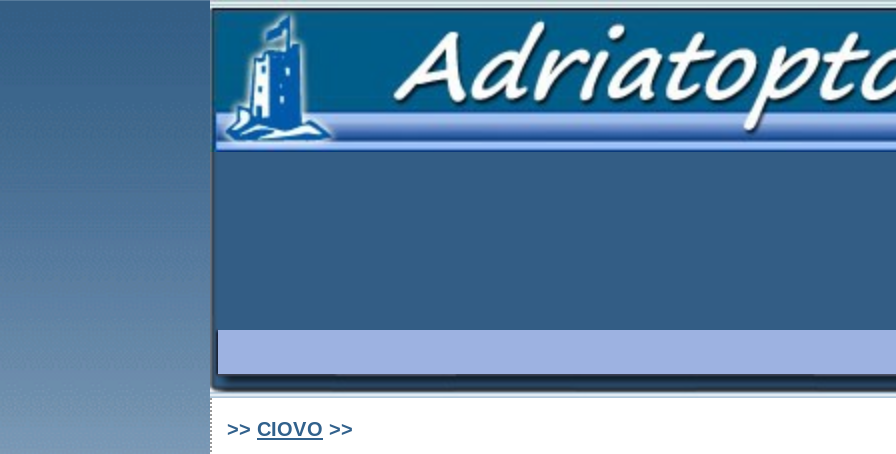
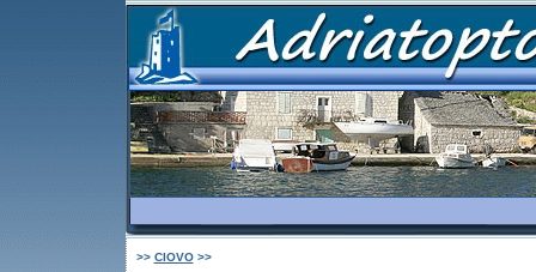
none -> [129,90,532,197] [image]

